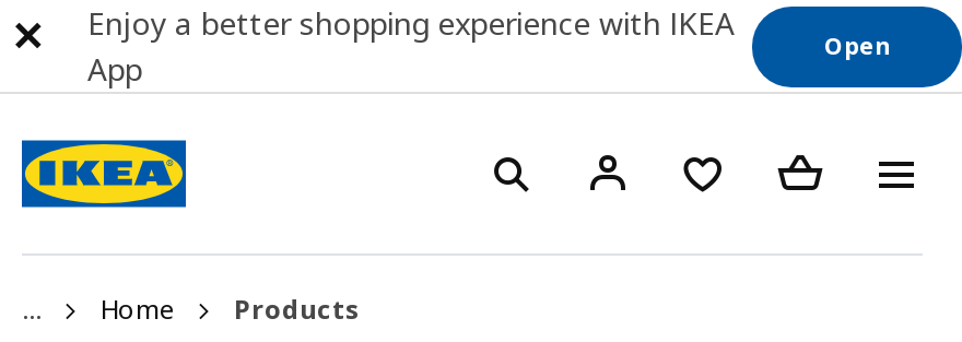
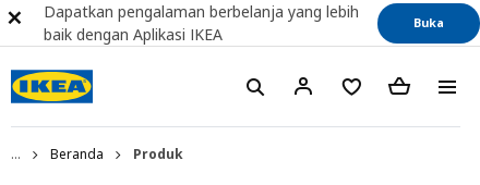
[87,2,735,90] Enjoy a better shopping experience with IKEA | App -> [44,1,359,45] Dapatkan pengalaman berbelanja yang lebih | baik dengan Aplikasi IKEA
[824,28,890,61] Open -> [413,14,444,30] Buka
[101,291,361,328] Home | Products -> [50,145,183,163] Beranda | Produk

